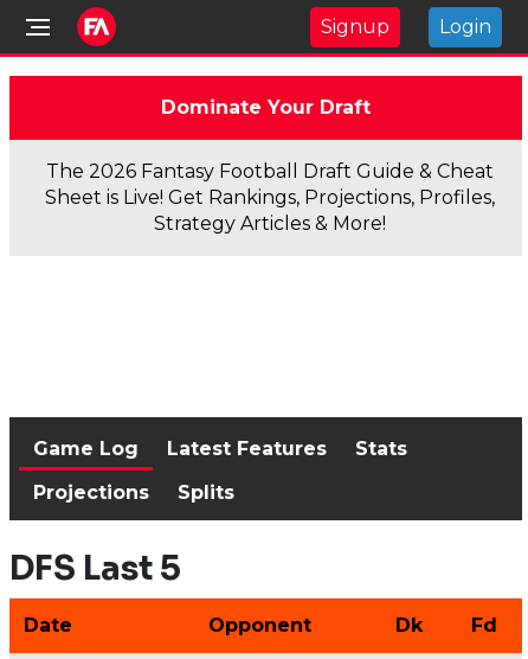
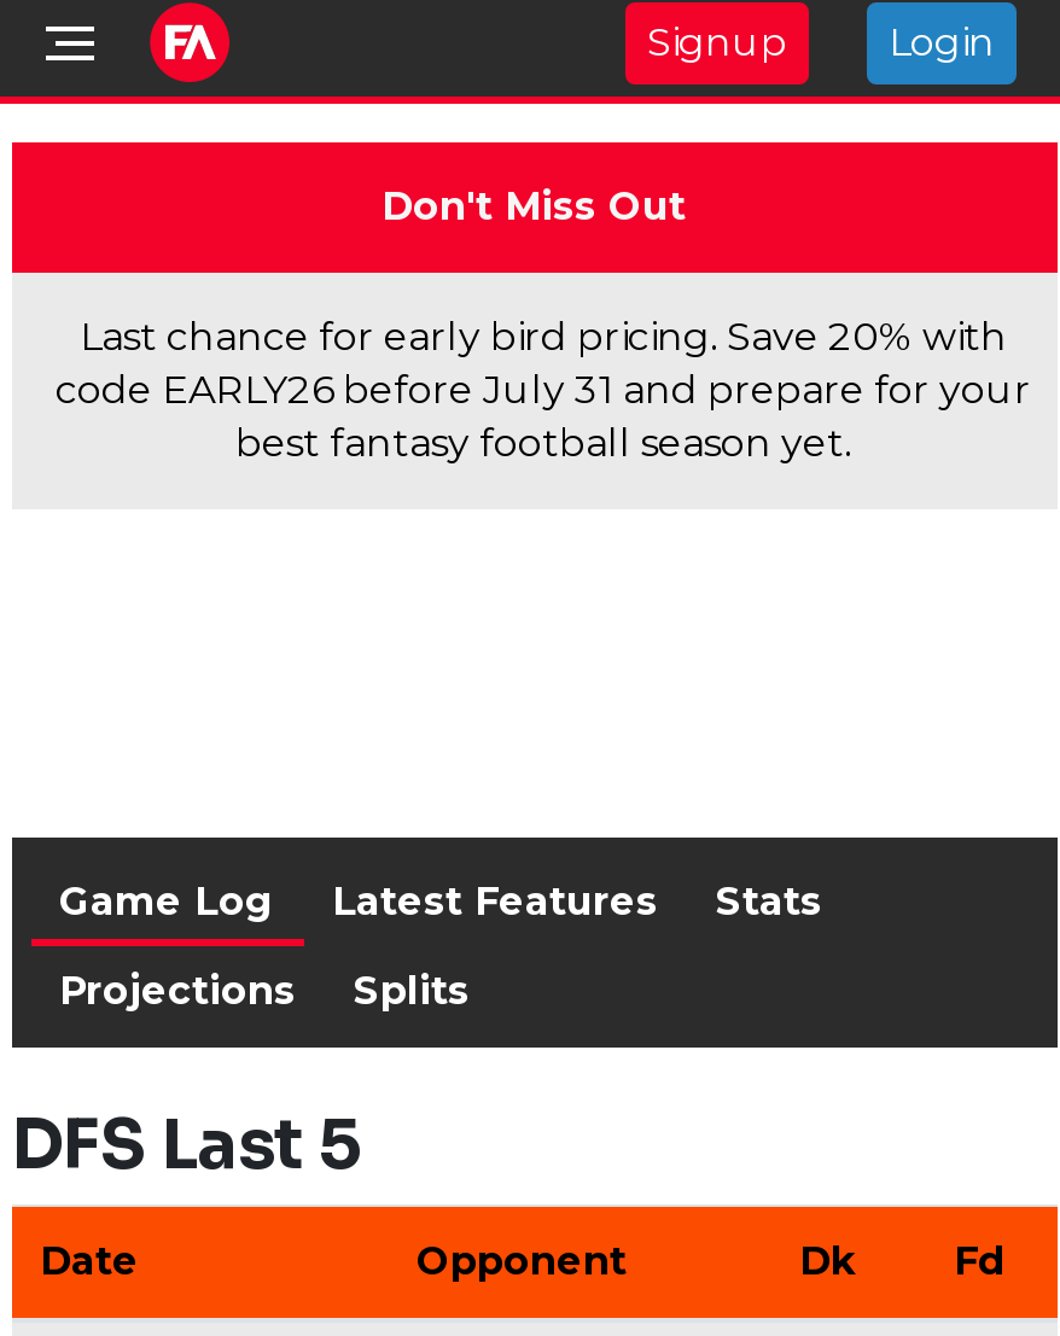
[160,96,370,119] Dominate Your Draft -> [382,183,686,229] Don't Miss Out
[45,160,495,235] The 2026 Fantasy Football Draft Guide & Cheat | Sheet is Live! Get Rankings, Projections, Profiles, | Strategy Articles & More! -> [56,314,1031,466] Last chance for early bird pricing. Save 20% with | code EARLY26 before July 31 and prepare for your | best fantasy football season yet.

